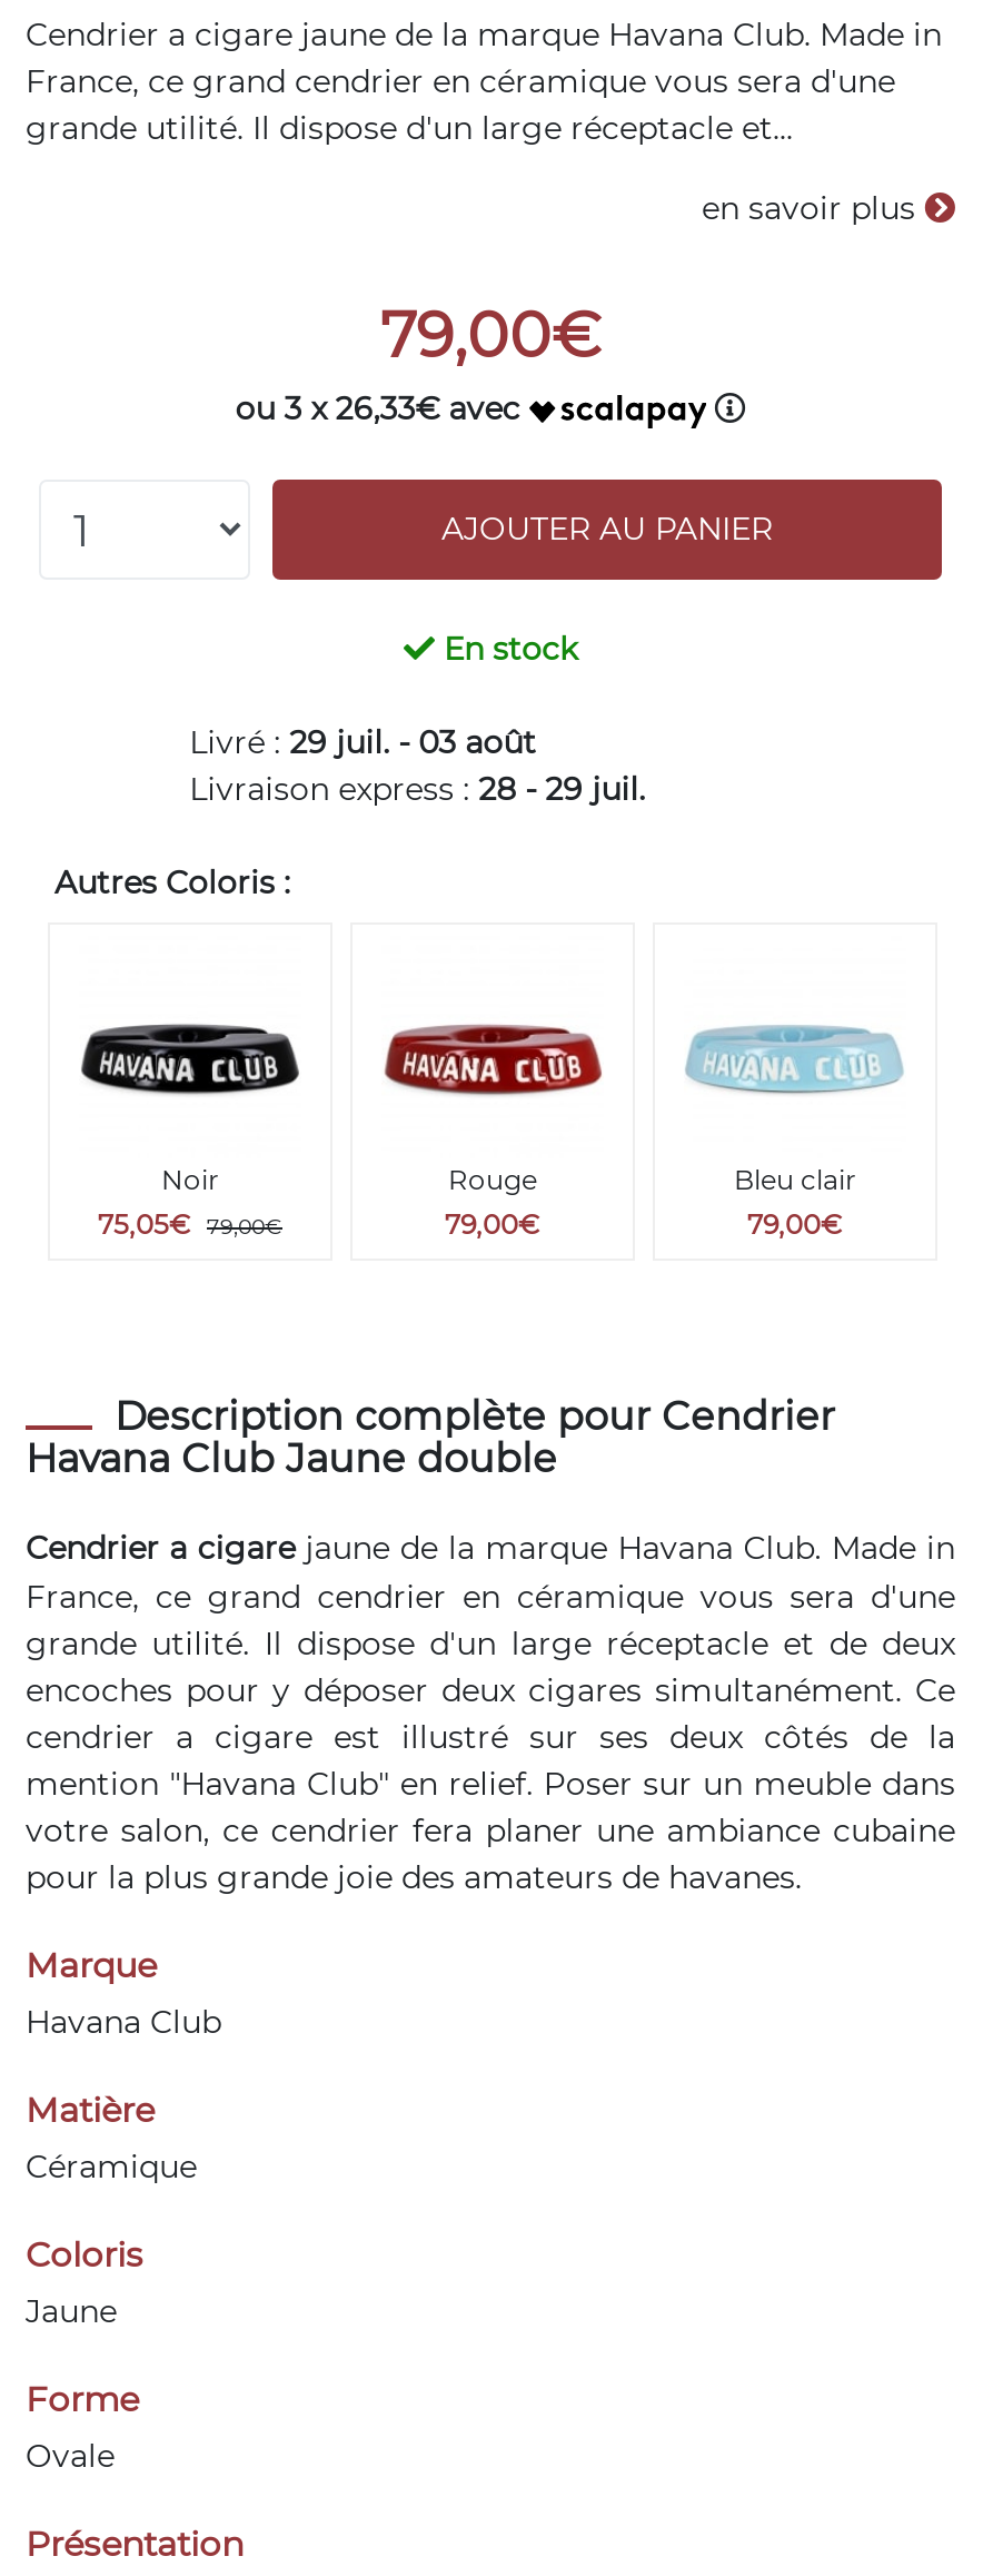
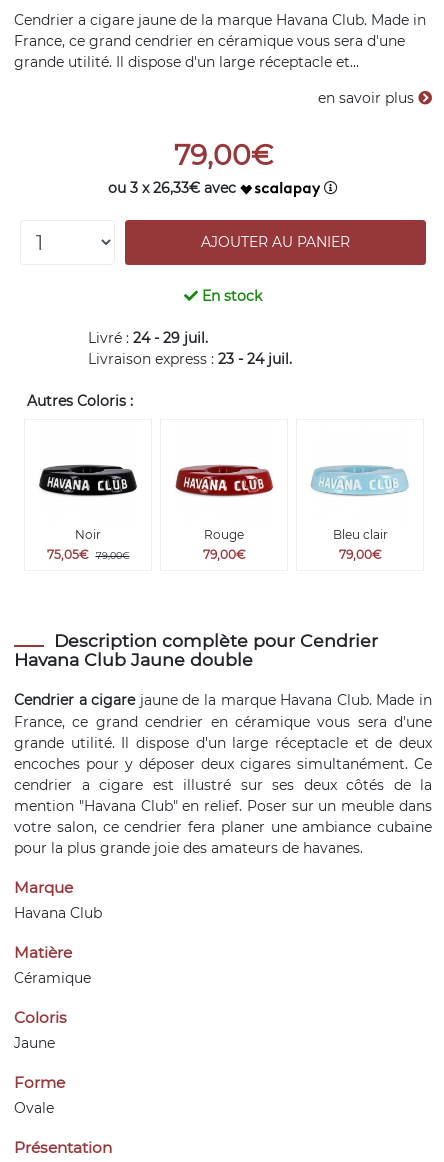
[189,722,645,809] Livré : 29 juil. - 03 août | Livraison express : 28 - 29 juil. -> [88,329,292,368] Livré : 24 - 29 juil. | Livraison express : 23 - 24 juil.

